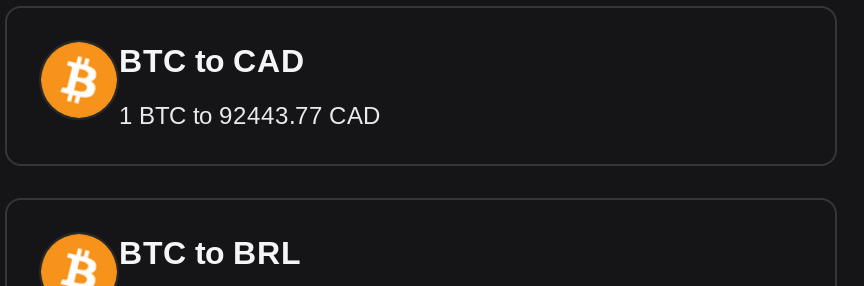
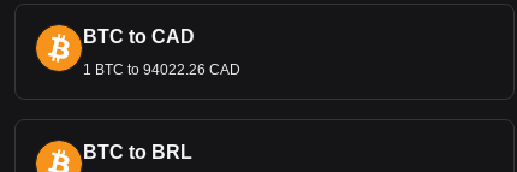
[119,102,381,130] 1 BTC to 92443.77 CAD -> [83,61,240,78] 1 BTC to 94022.26 CAD

